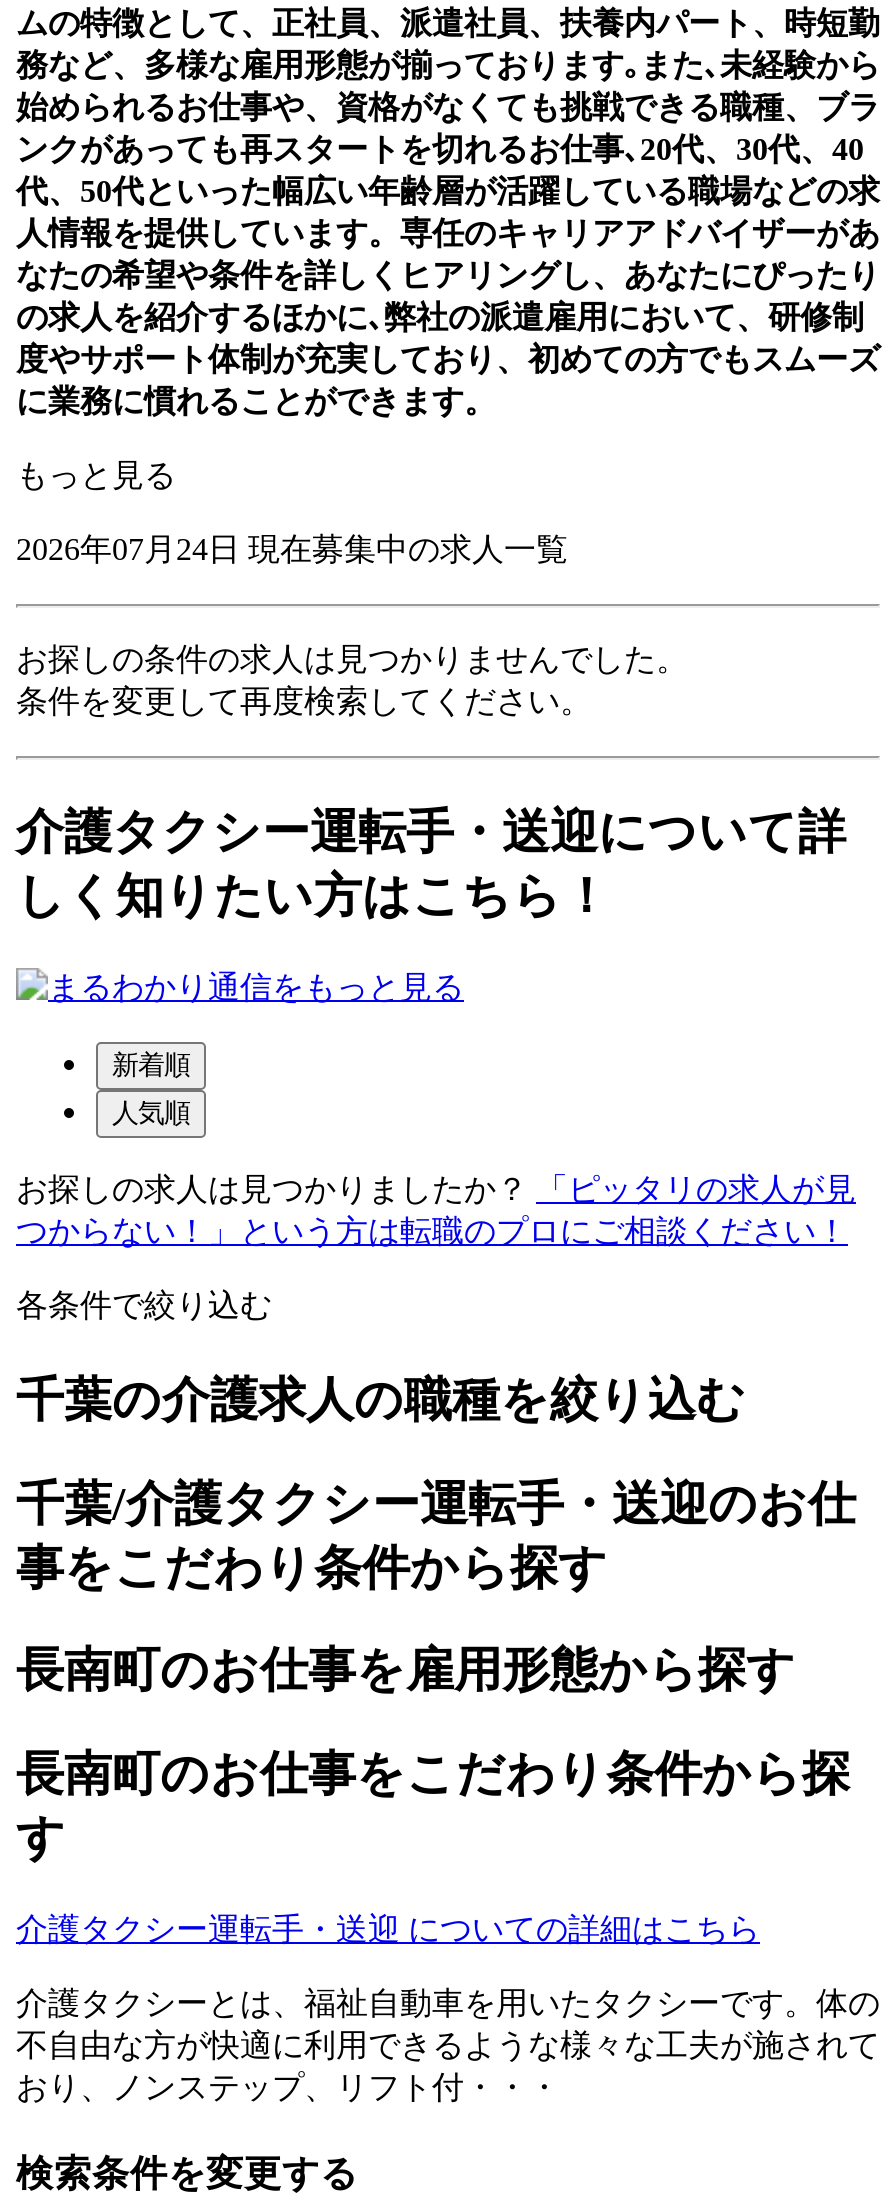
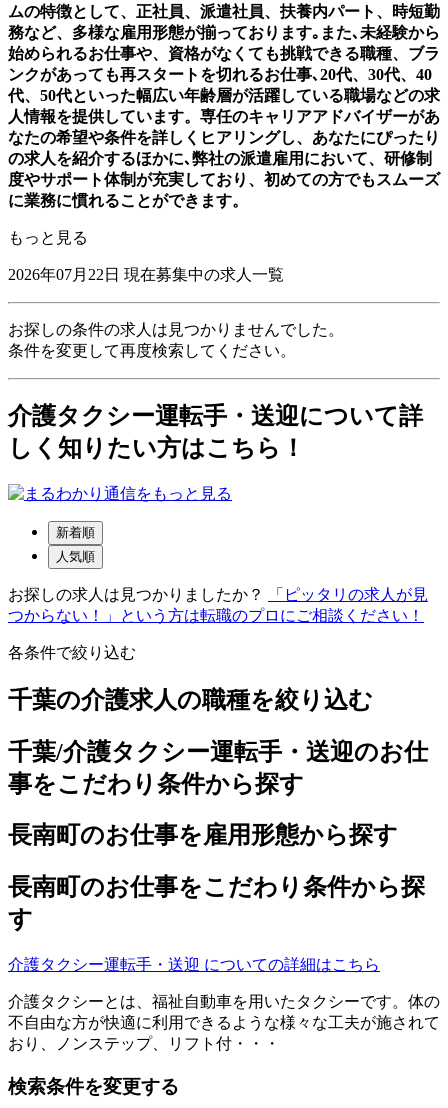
[16,532,568,566] 2026年07月24日 現在募集中の求人一覧 -> [8,266,284,283] 2026年07月22日 現在募集中の求人一覧

